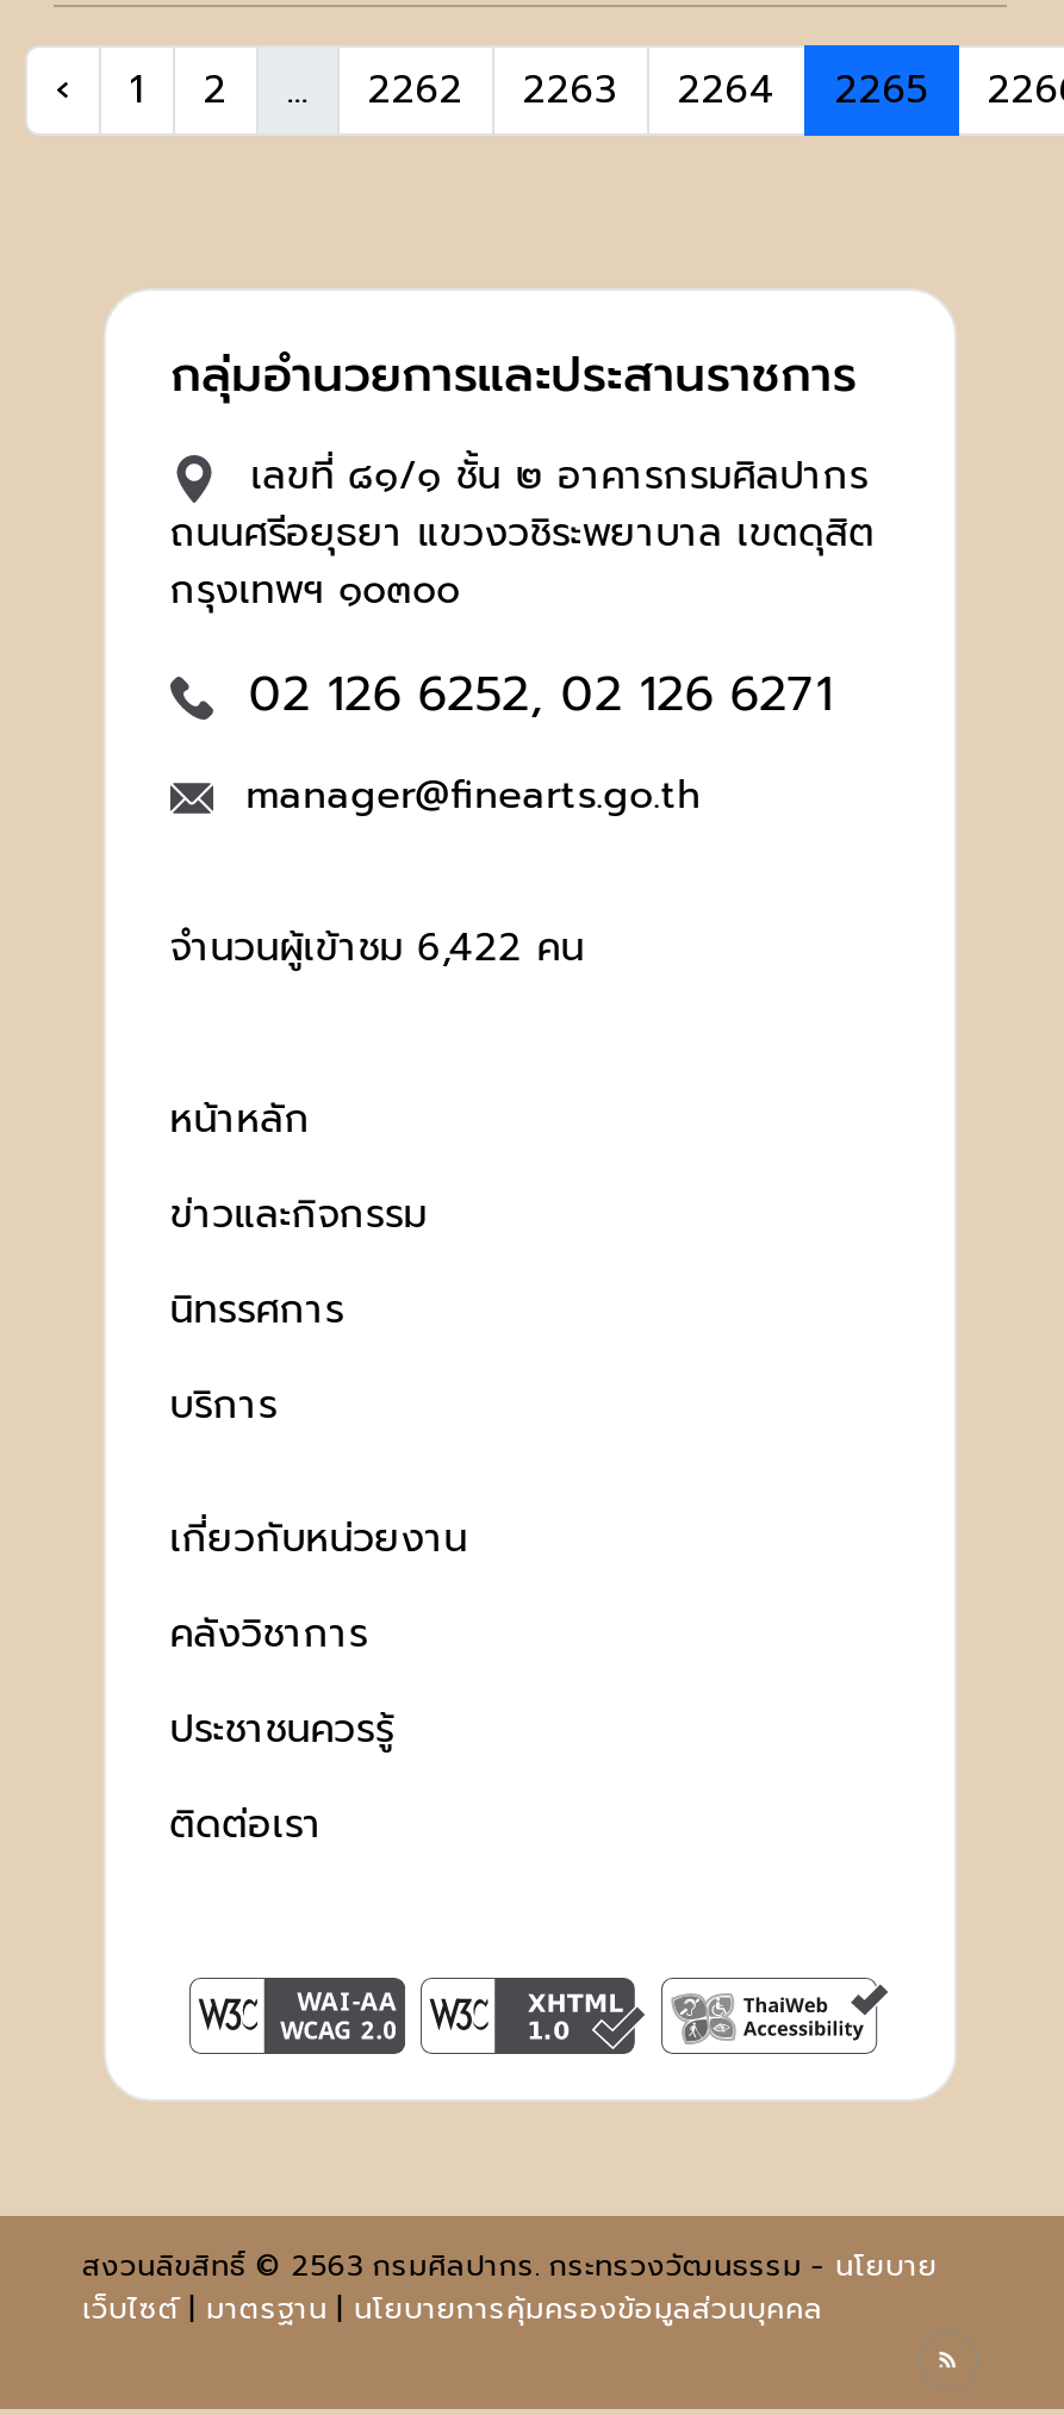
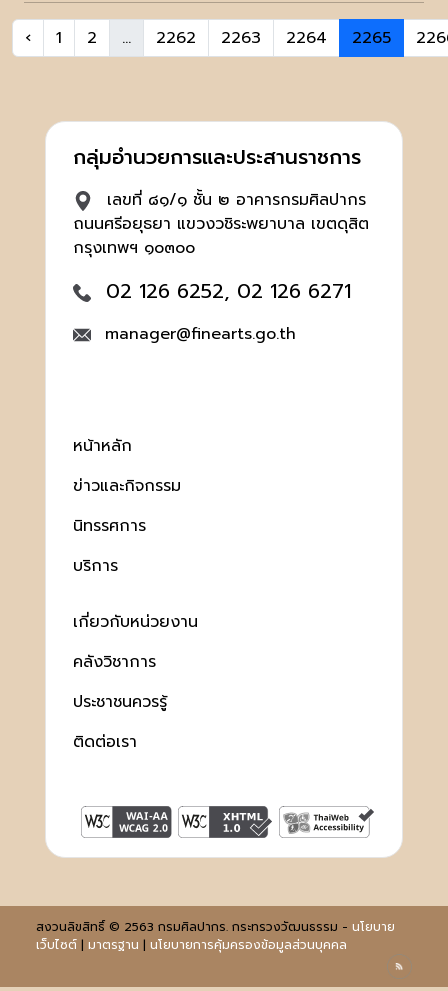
[170,920,585,977] จำนวนผู้เข้าชม 6,422 คน -> none

